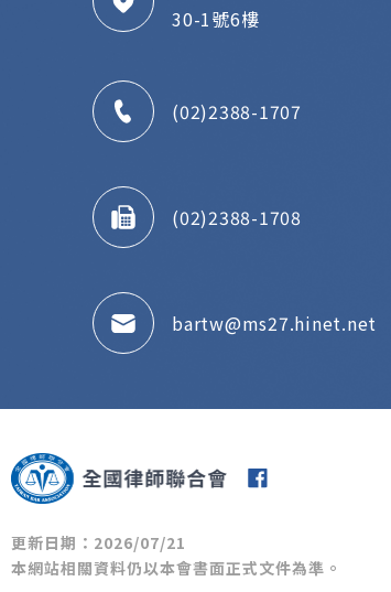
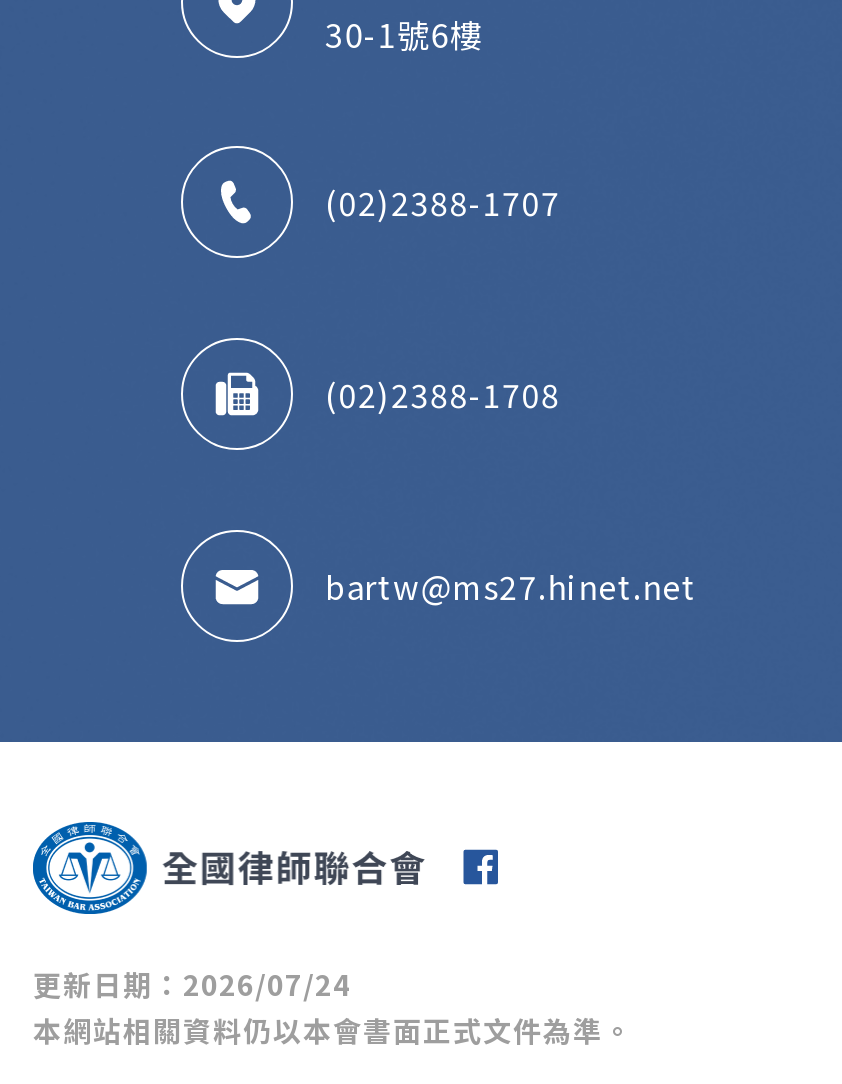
[11,531,186,554] 更新日期：2026/07/21 -> [33,964,351,1004] 更新日期：2026/07/24

